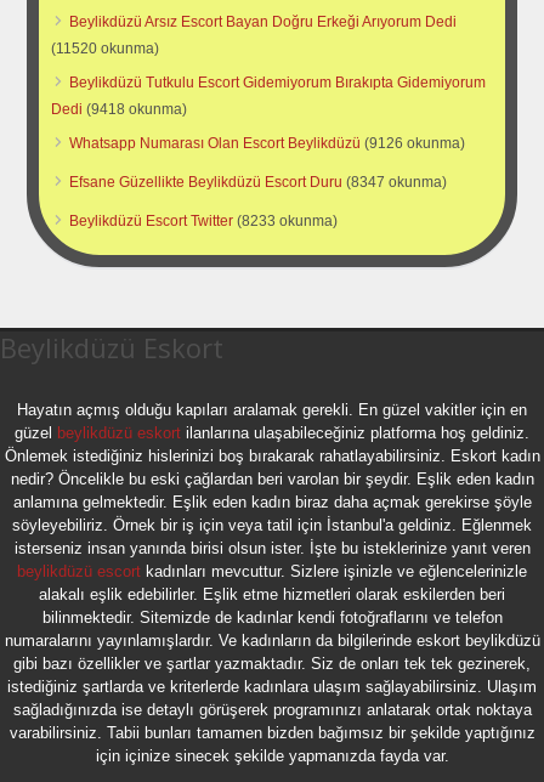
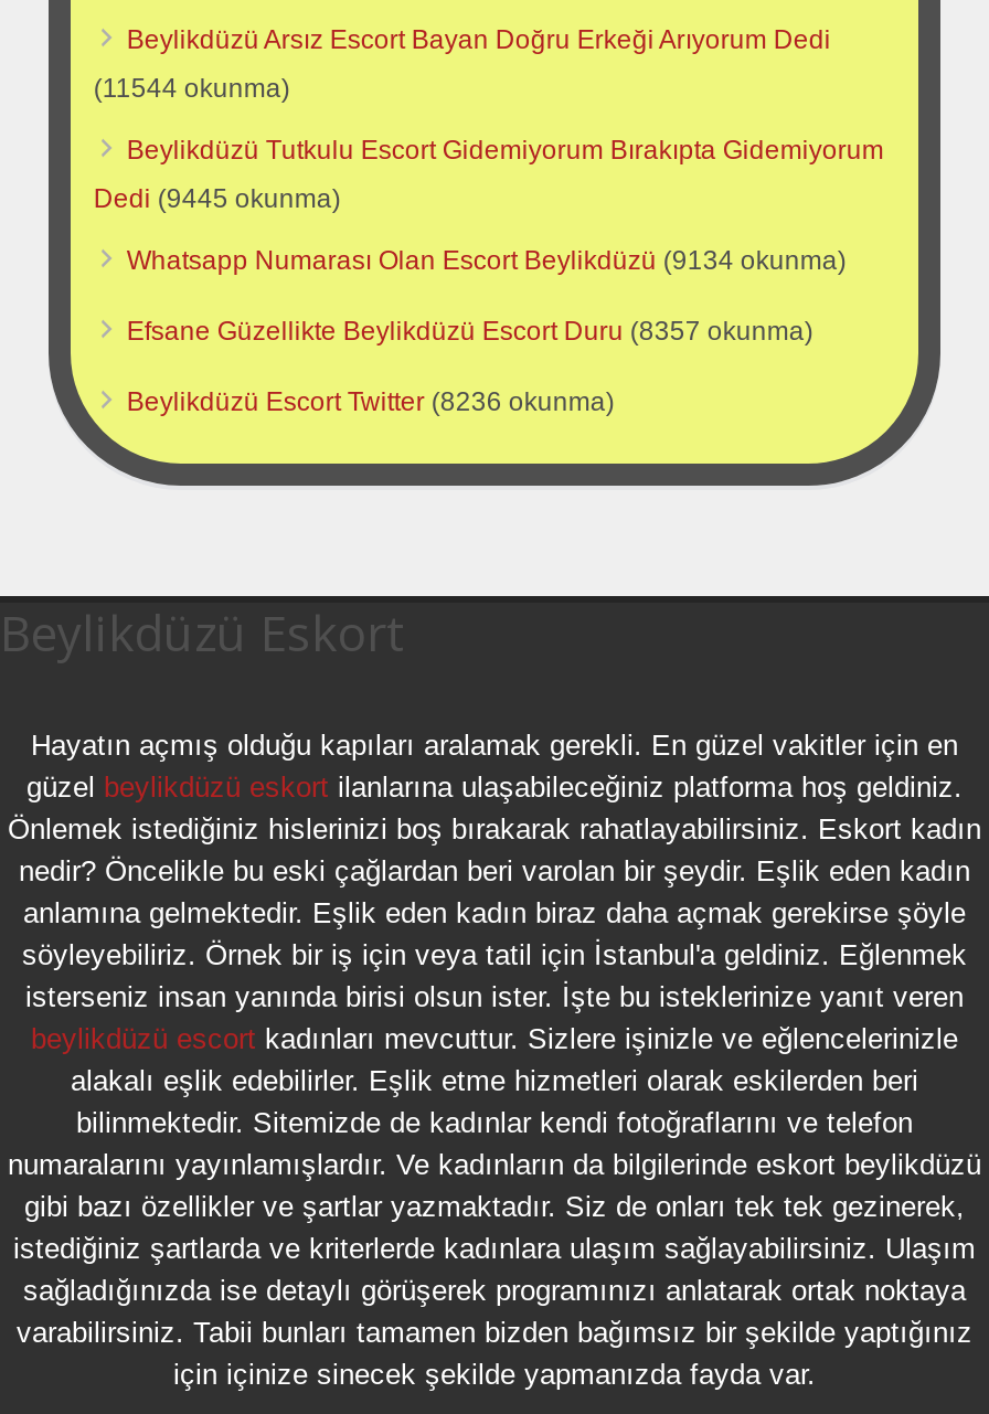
[51,40,160,57] (11520 okunma) -> [94,72,290,103] (11544 okunma)
[51,100,187,117] Dedi (9418 okunma) -> [94,183,341,213] Dedi (9445 okunma)
[70,134,466,151] Whatsapp Numarası Olan Escort Beylikdüzü (9126 okunma) -> [127,244,846,275] Whatsapp Numarası Olan Escort Beylikdüzü (9134 okunma)
[70,173,447,190] Efsane Güzellikte Beylikdüzü Escort Duru (8347 okunma) -> [127,315,813,346] Efsane Güzellikte Beylikdüzü Escort Duru (8357 okunma)
[70,212,338,229] Beylikdüzü Escort Twitter (8233 okunma) -> [127,386,615,417] Beylikdüzü Escort Twitter (8236 okunma)

